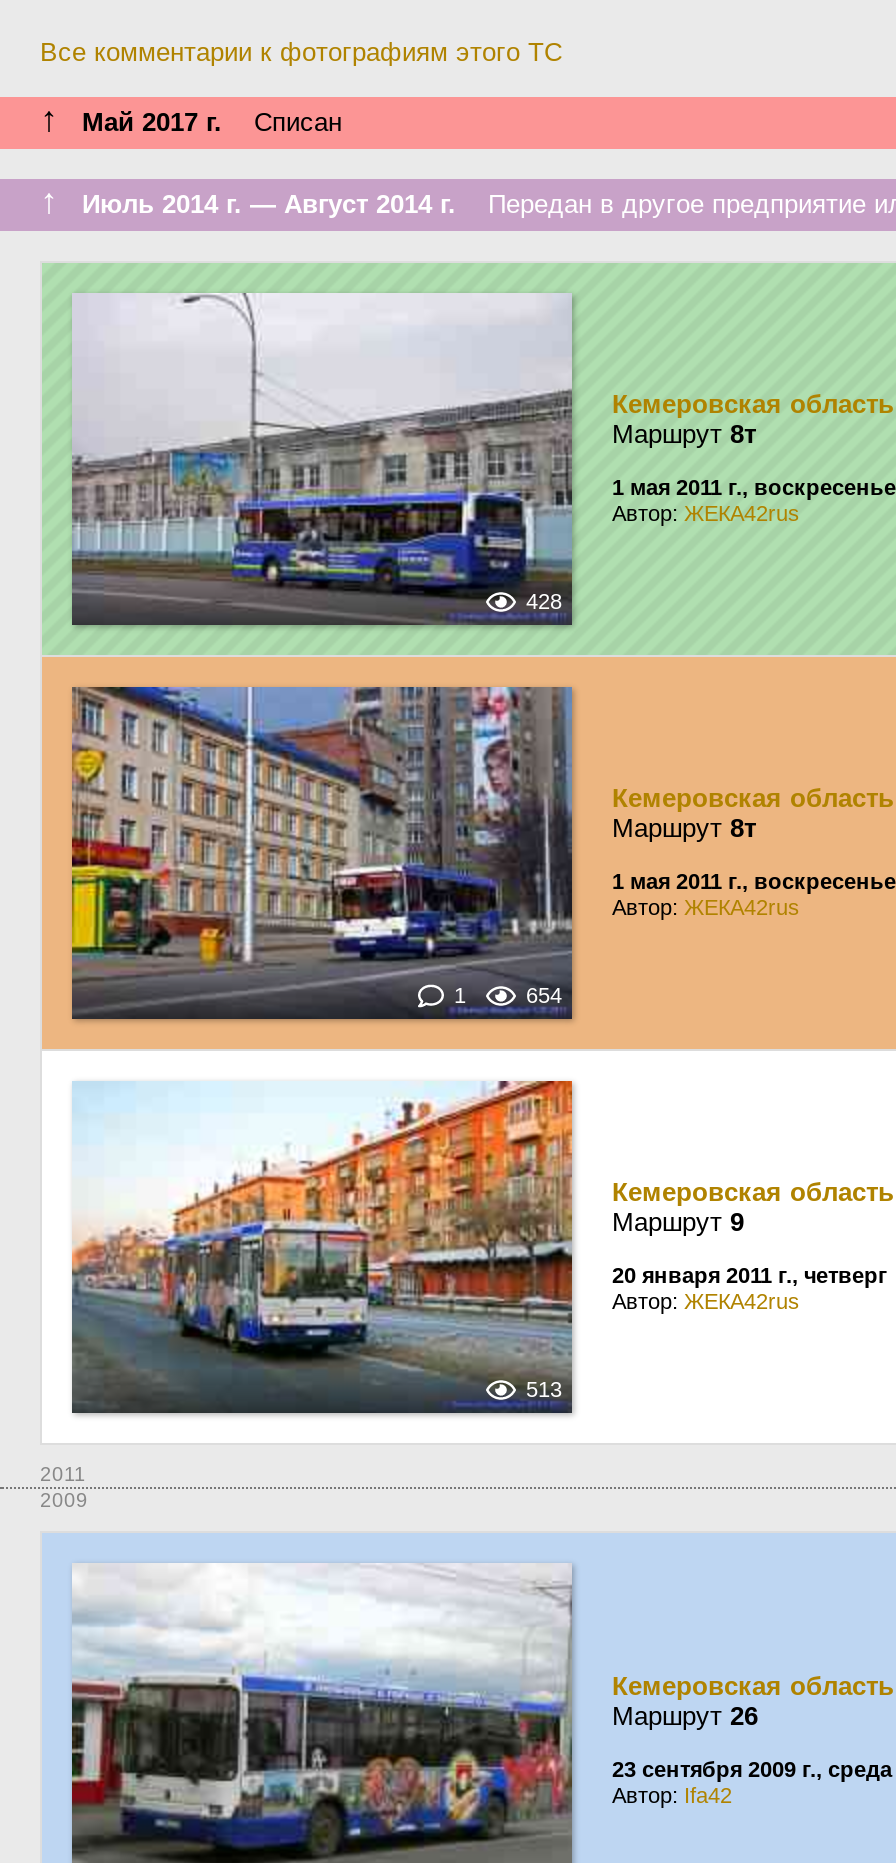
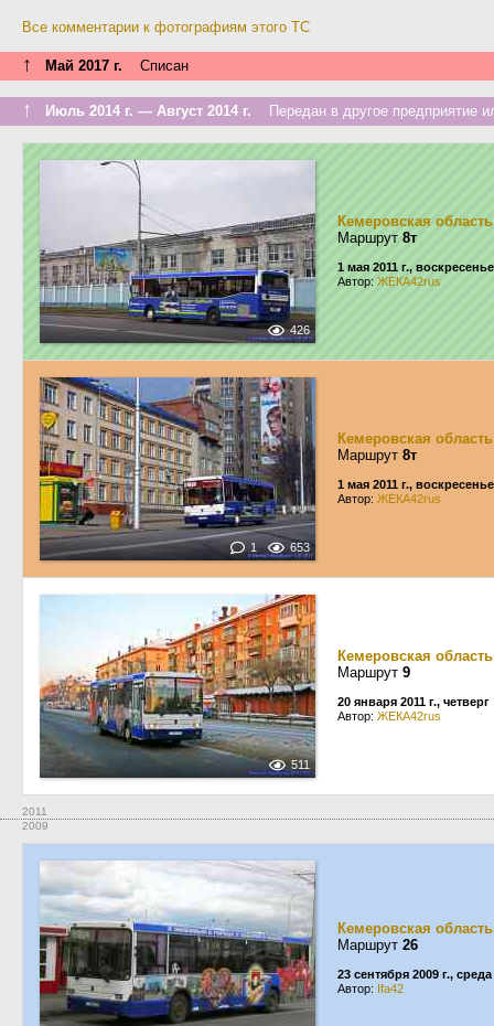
[526,589,562,613] 428 -> [290,323,310,336] 426
[526,983,562,1007] 654 -> [290,541,310,554] 653
[526,1377,562,1401] 513 -> [291,758,310,771] 511

